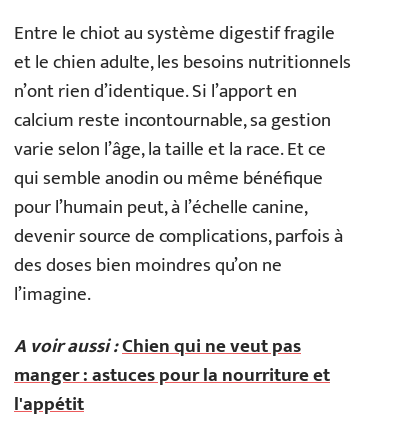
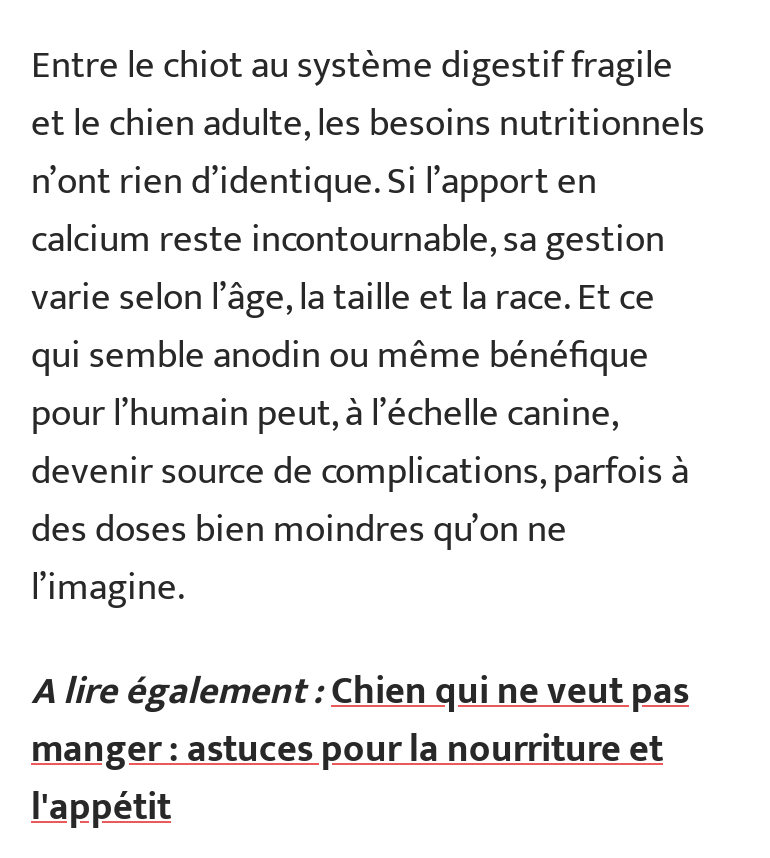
[14,330,301,361] A voir aussi : Chien qui ne veut pas -> [31,660,689,722] A lire également : Chien qui ne veut pas

